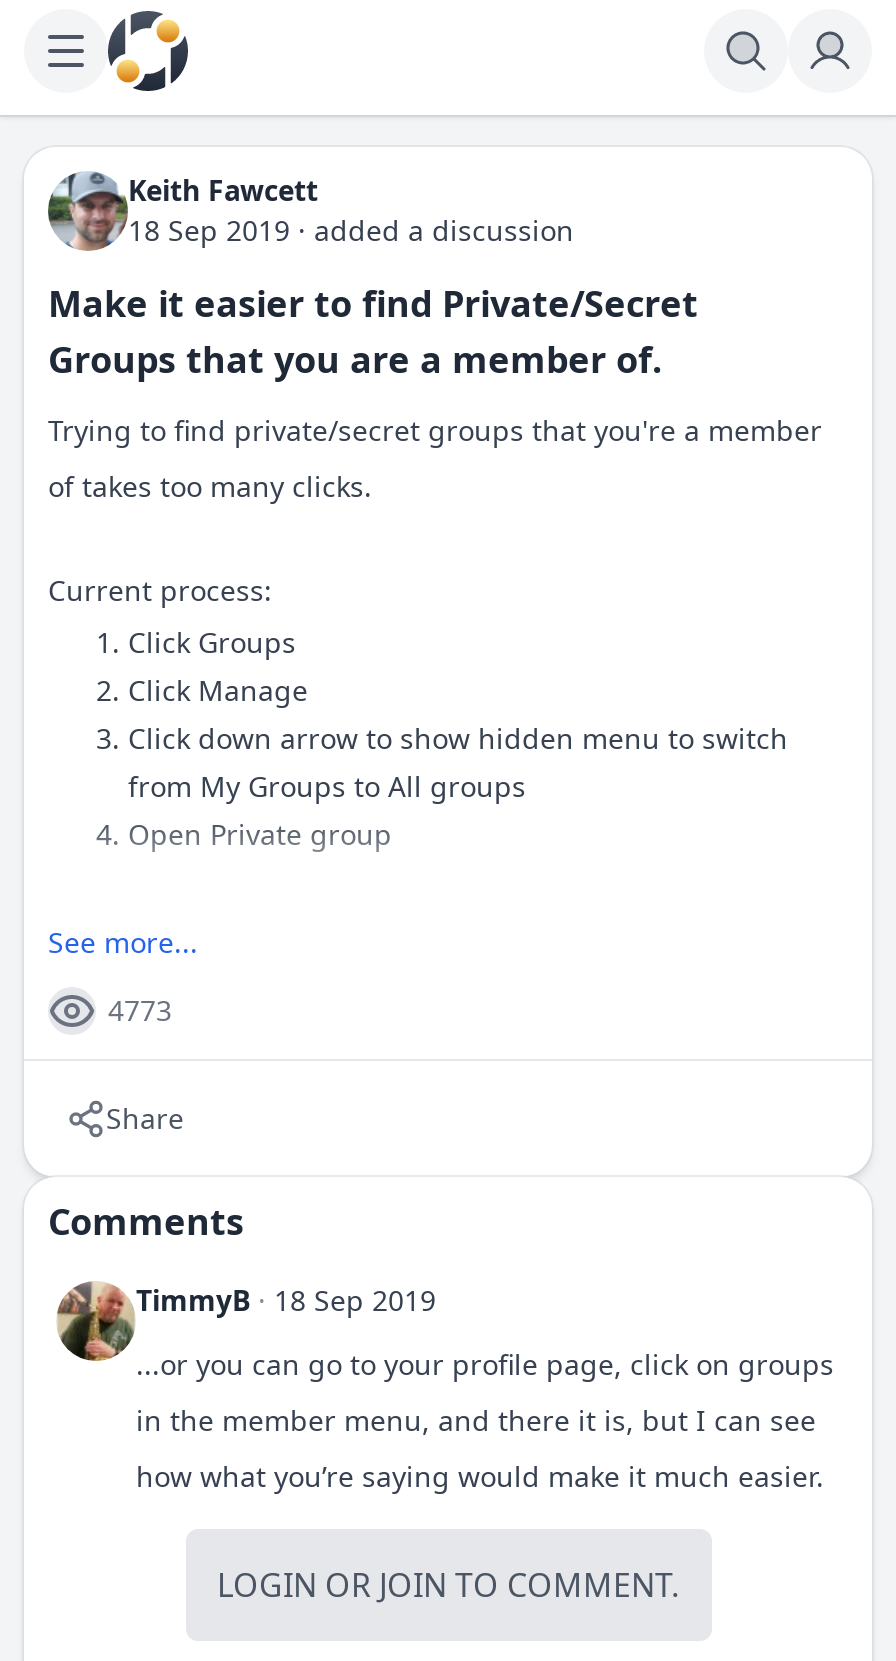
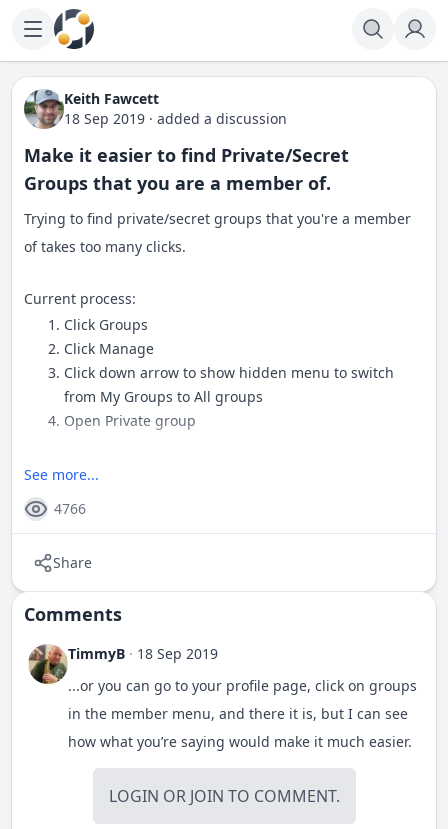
[108,991,172,1029] 4773 -> [54,499,86,518] 4766

